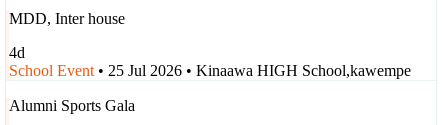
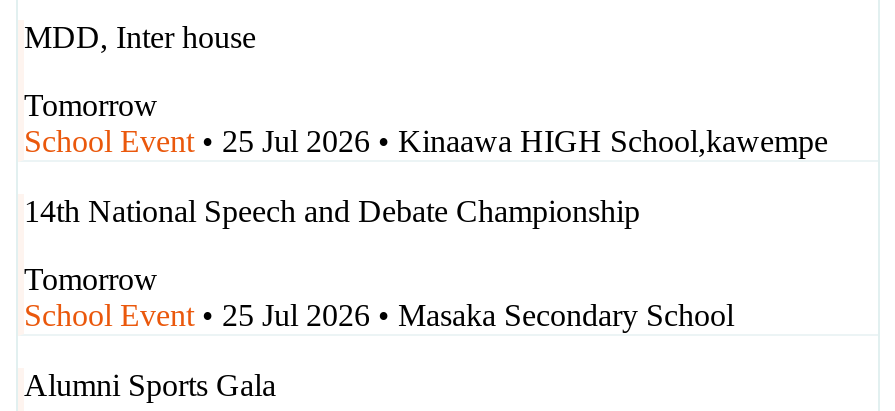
[9,43,25,60] 4d -> [24,87,158,121] Tomorrow
none -> [24,193,734,331] 14th National Speech and Debate Championship | Tomorrow | School Event • 25 Jul 2026 • Masaka Secondary School

